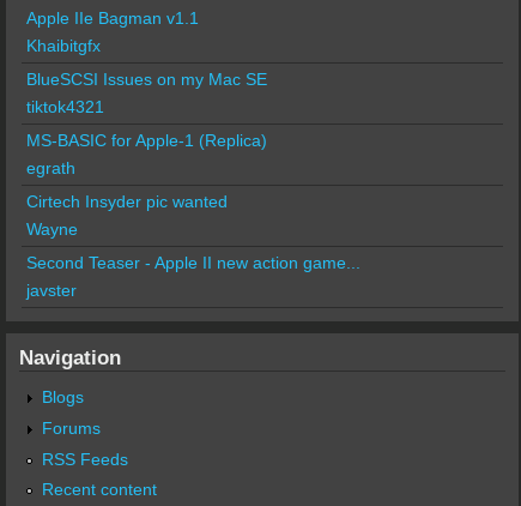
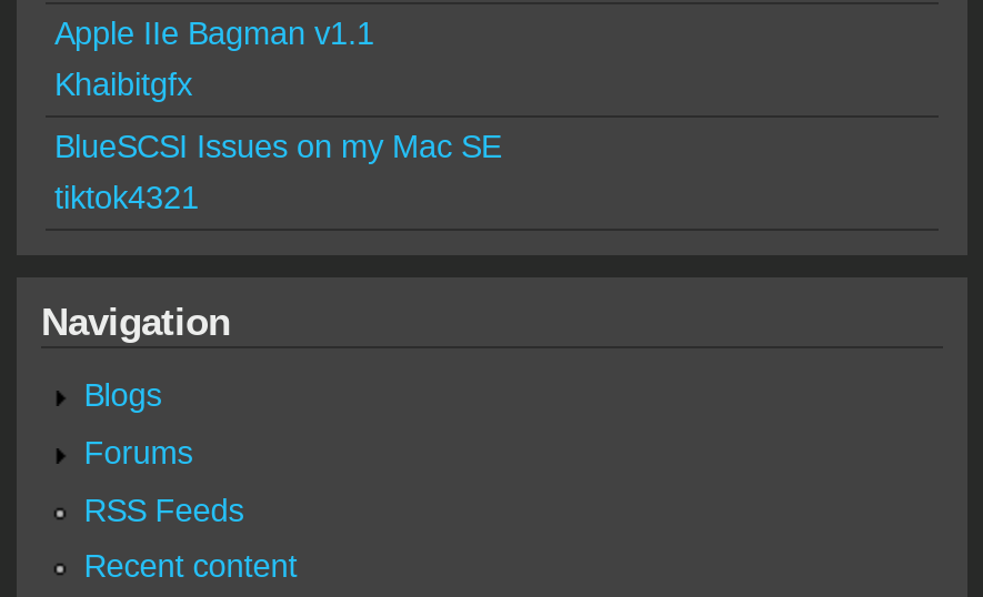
[26,131,361,300] MS-BASIC for Apple-1 (Replica) | egrath | Cirtech Insyder pic wanted | Wayne | Second Teaser - Apple II new action game... | javster -> none

